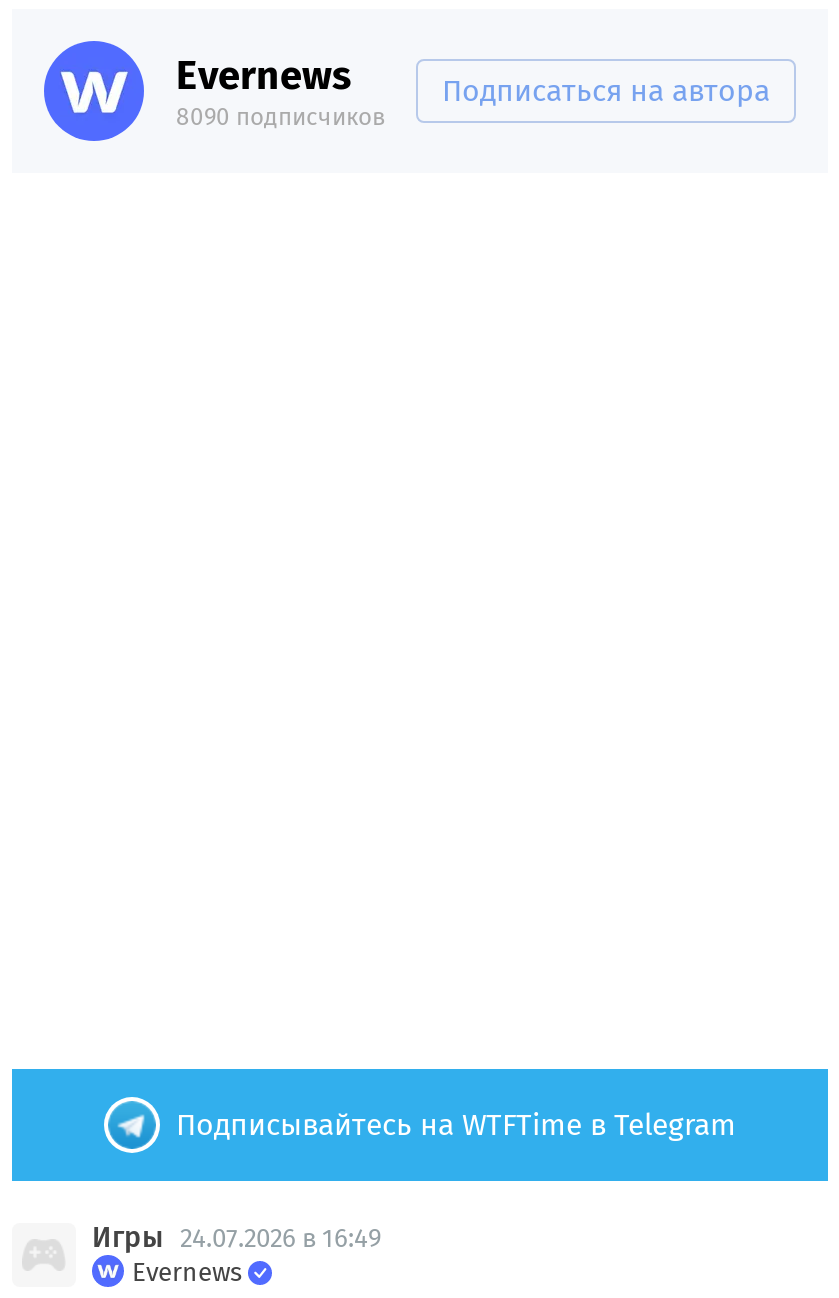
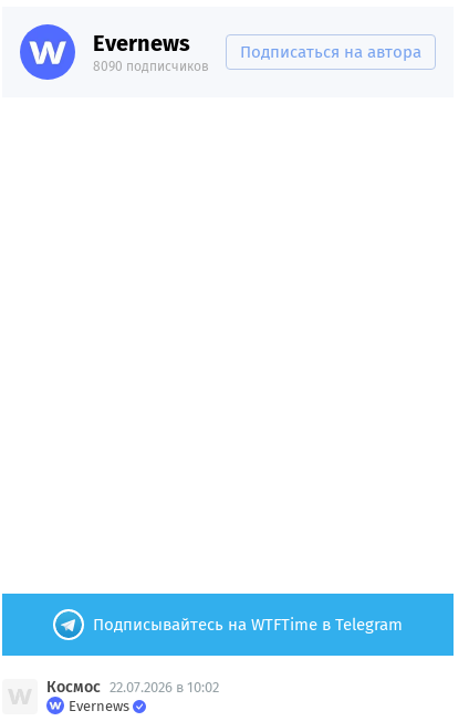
[92,1222,382,1256] Игры 24.07.2026 в 16:49 -> [46,678,219,697] Космос 22.07.2026 в 10:02

